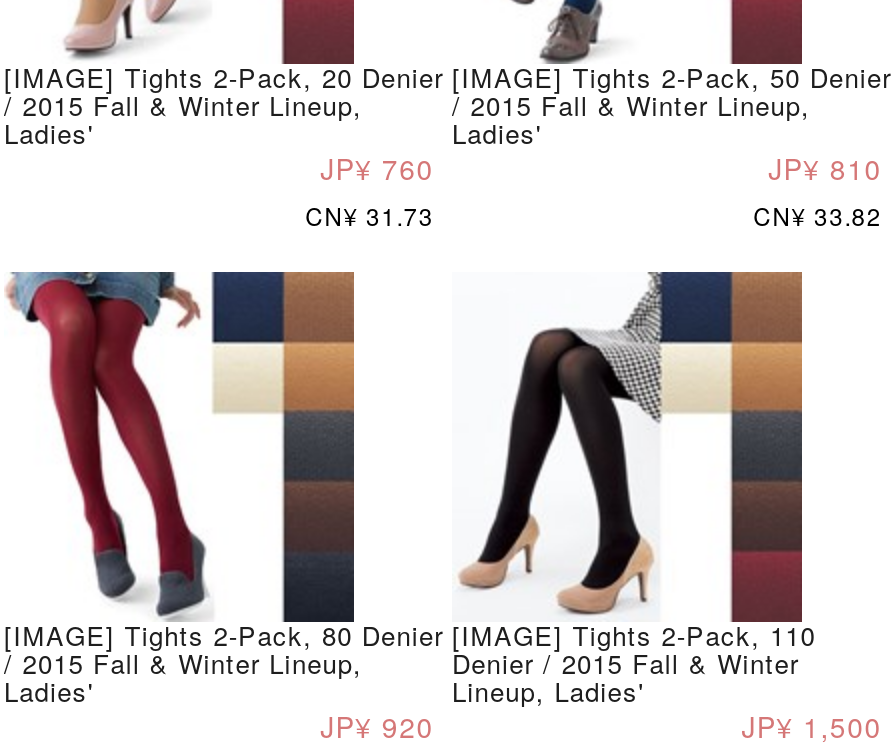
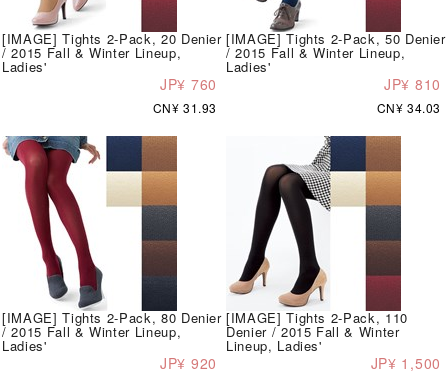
[305,198,434,232] CN¥ 31.73 -> [153,99,217,116] CN¥ 31.93
[753,198,882,232] CN¥ 33.82 -> [377,99,441,116] CN¥ 34.03

